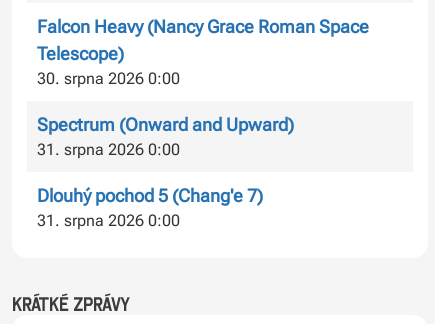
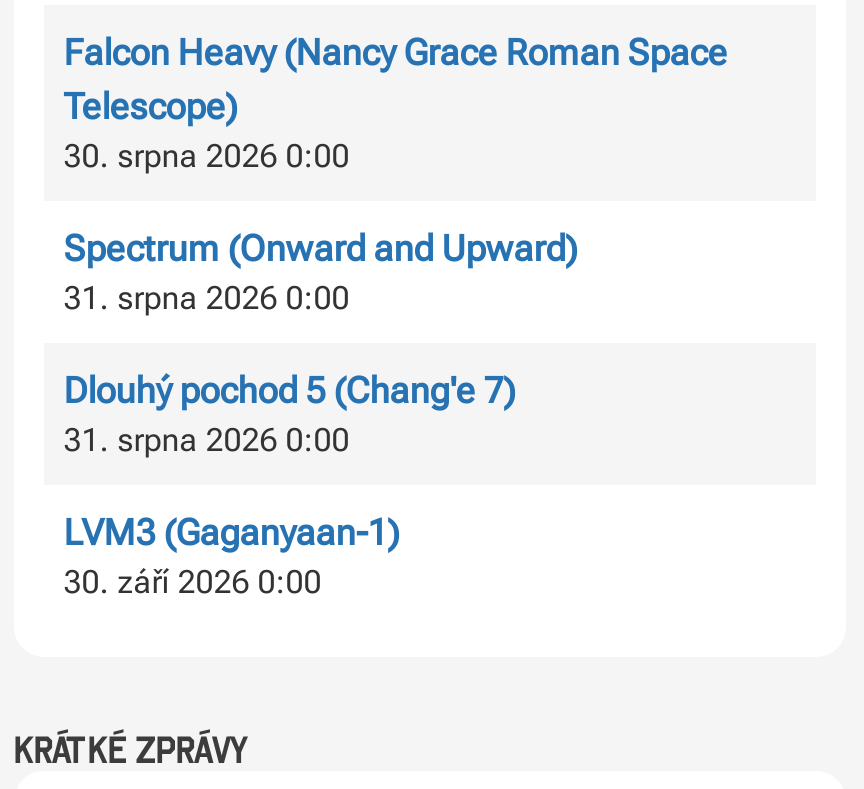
none -> [63,511,399,601] LVM3 (Gaganyaan-1) | 30. září 2026 0:00

